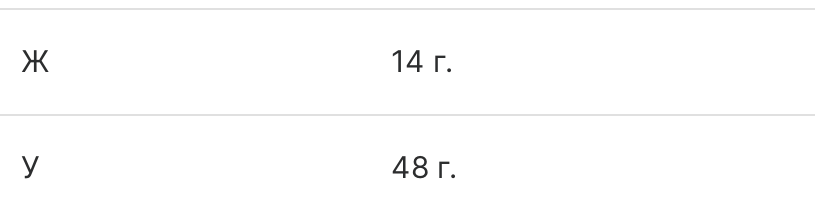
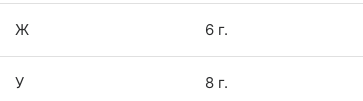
[391,42,453,80] 14 г. -> [205,20,228,39] 6 г.
[391,148,457,186] 48 г. -> [205,73,228,92] 8 г.

